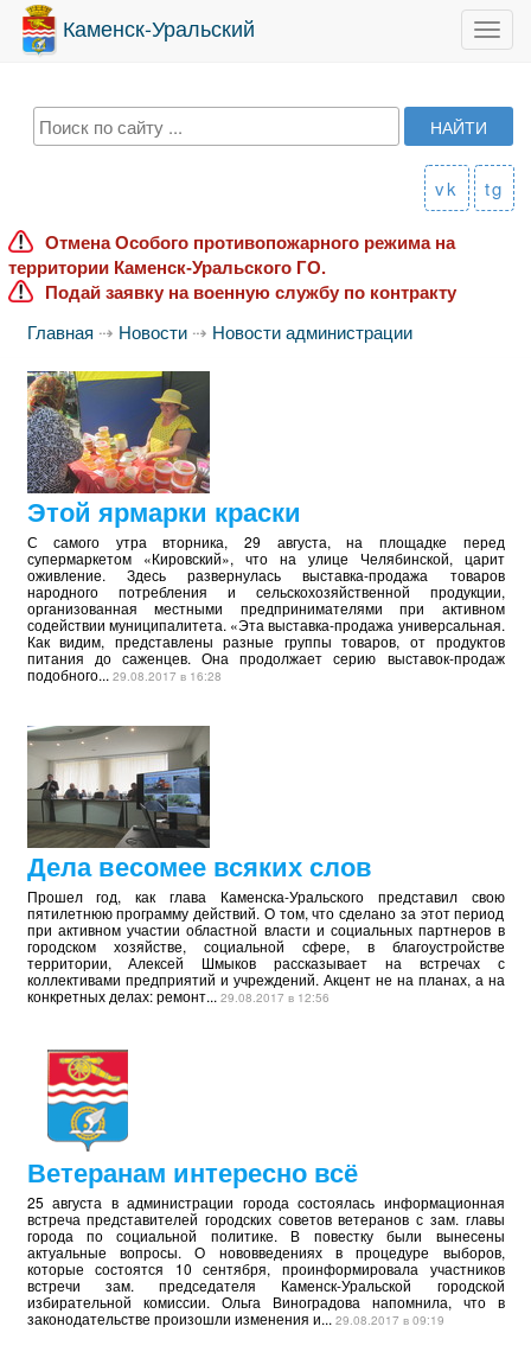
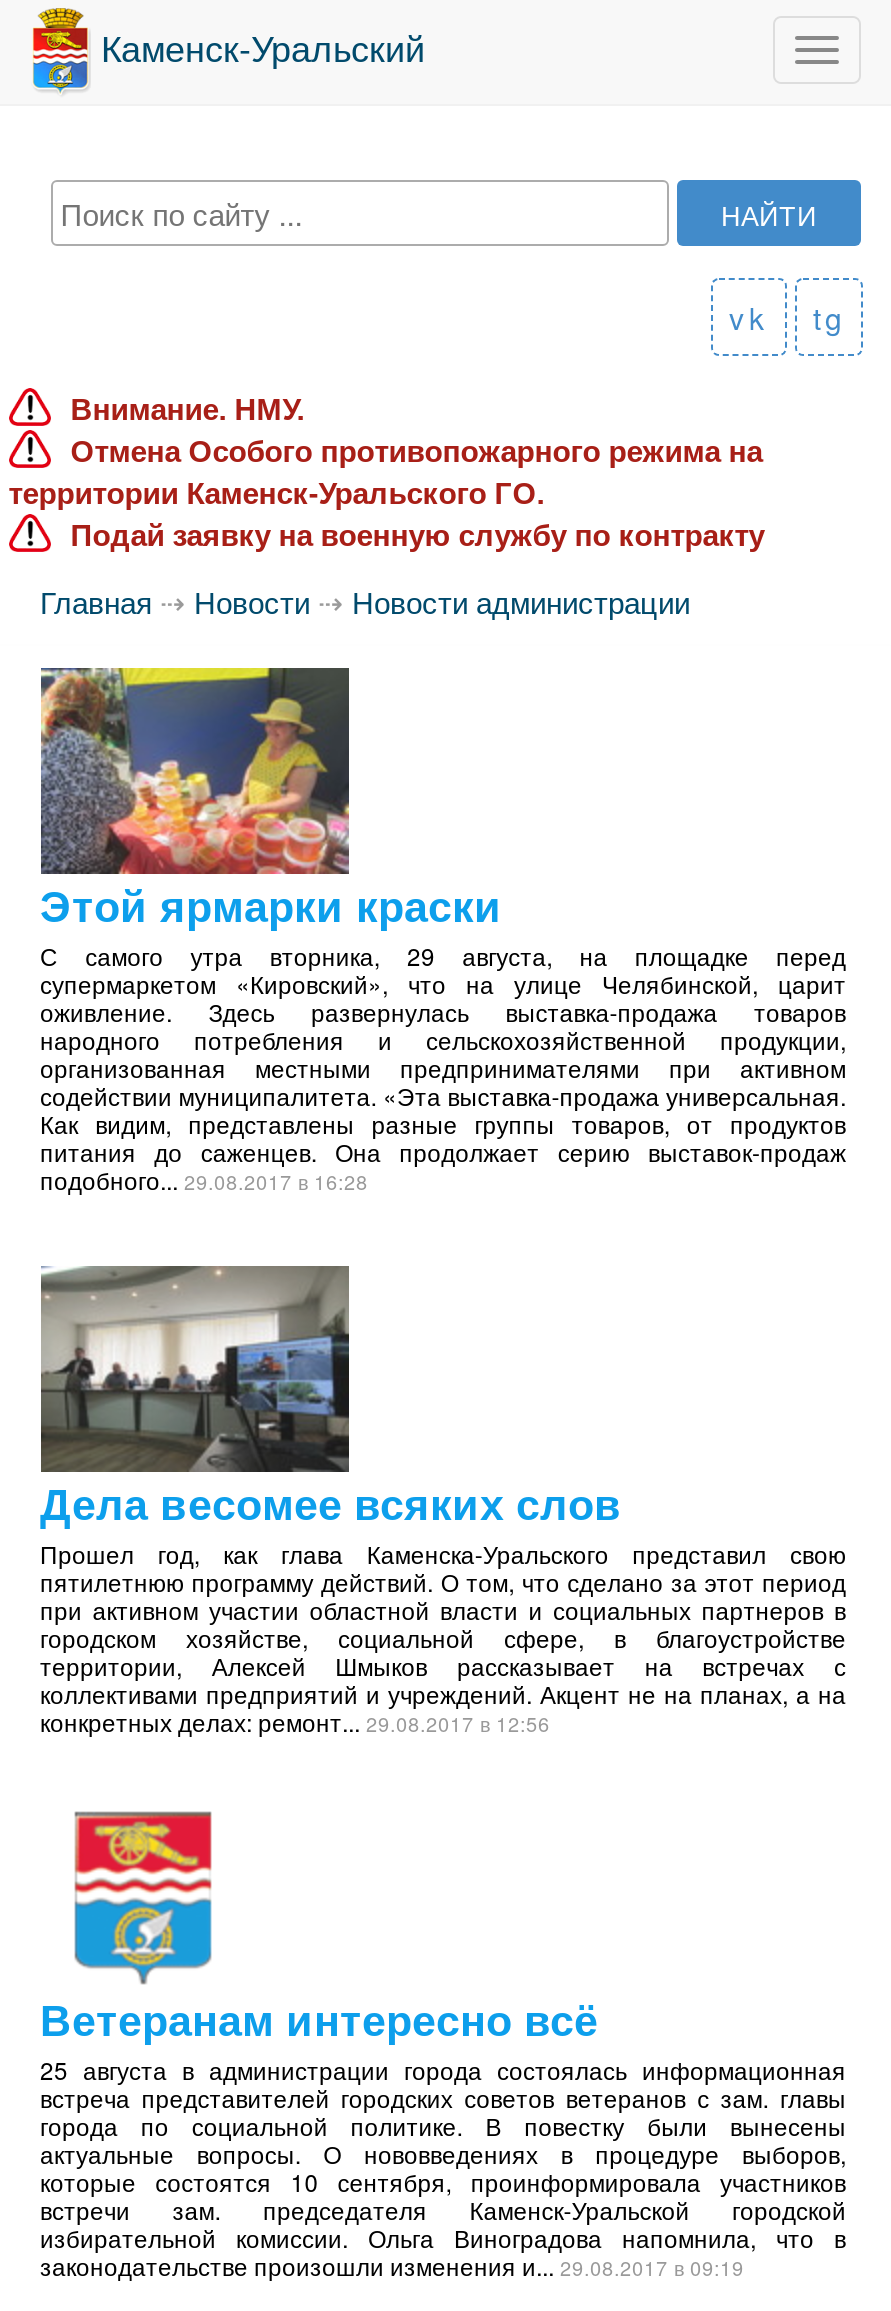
none -> [70,392,304,426] Внимание. НМУ.

